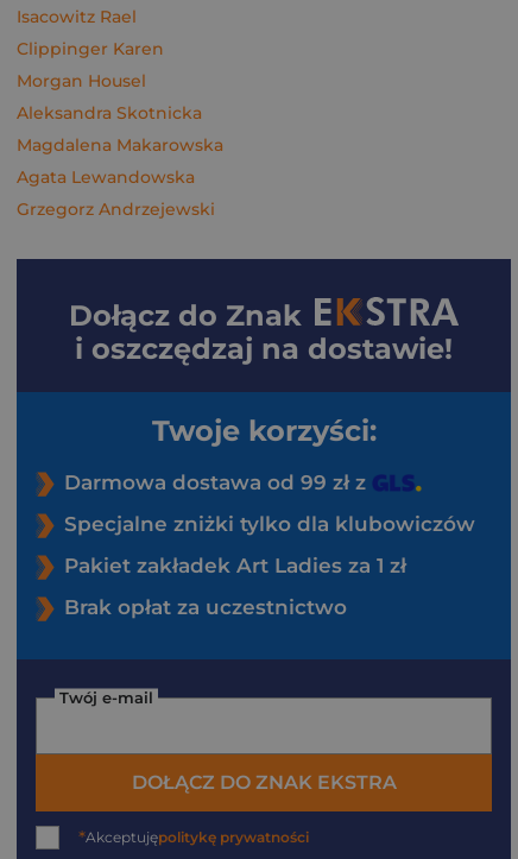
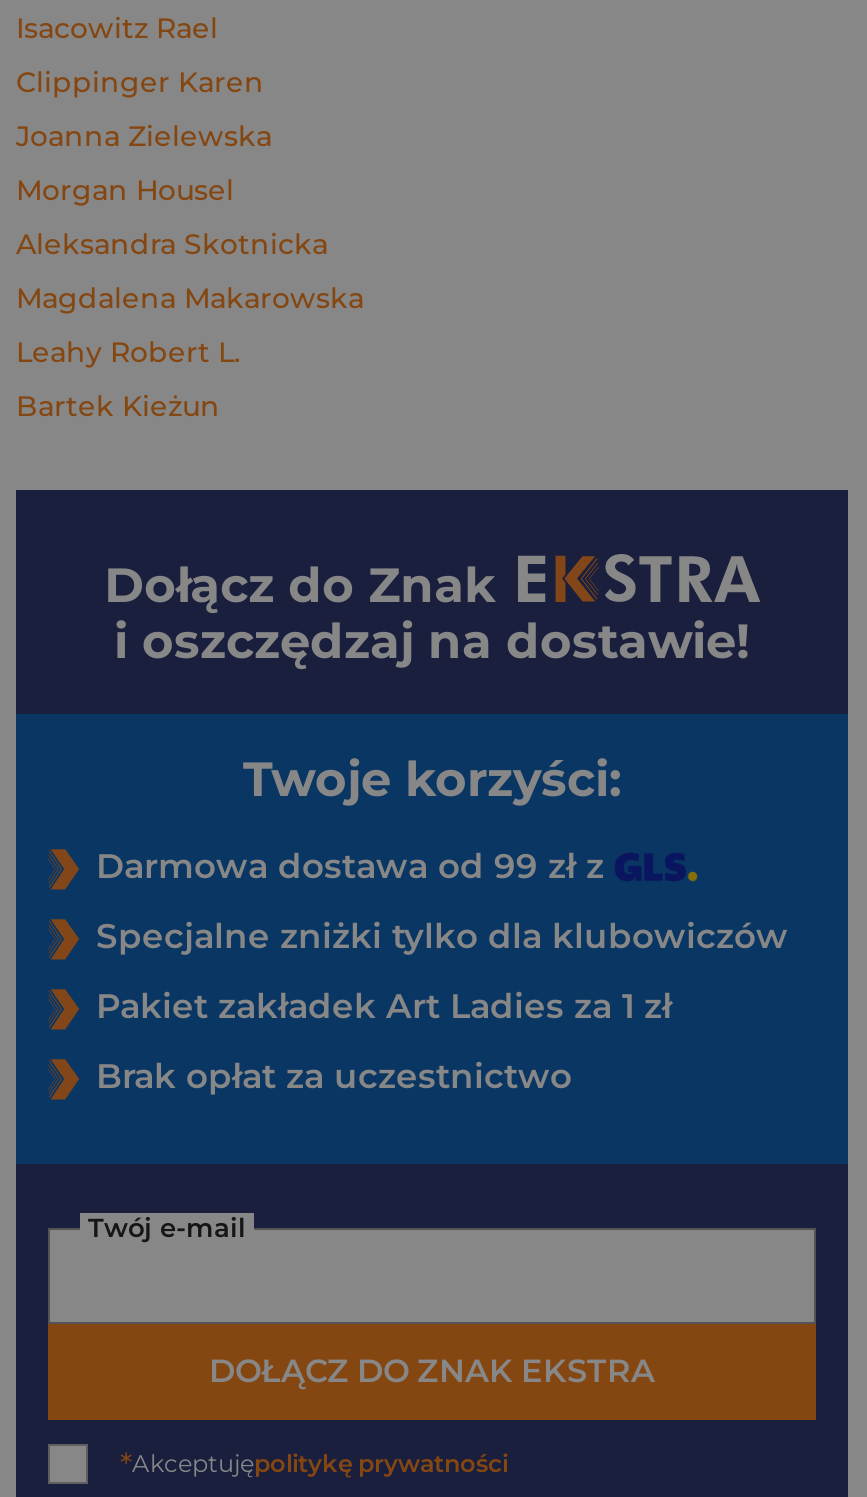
none -> [16,118,272,154] Joanna Zielewska
[17,166,195,188] Agata Lewandowska -> [16,334,240,370] Leahy Robert L.
[17,198,215,220] Grzegorz Andrzejewski -> [16,388,220,424] Bartek Kieżun

